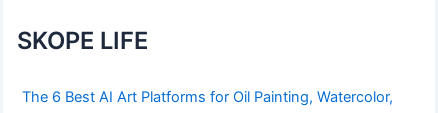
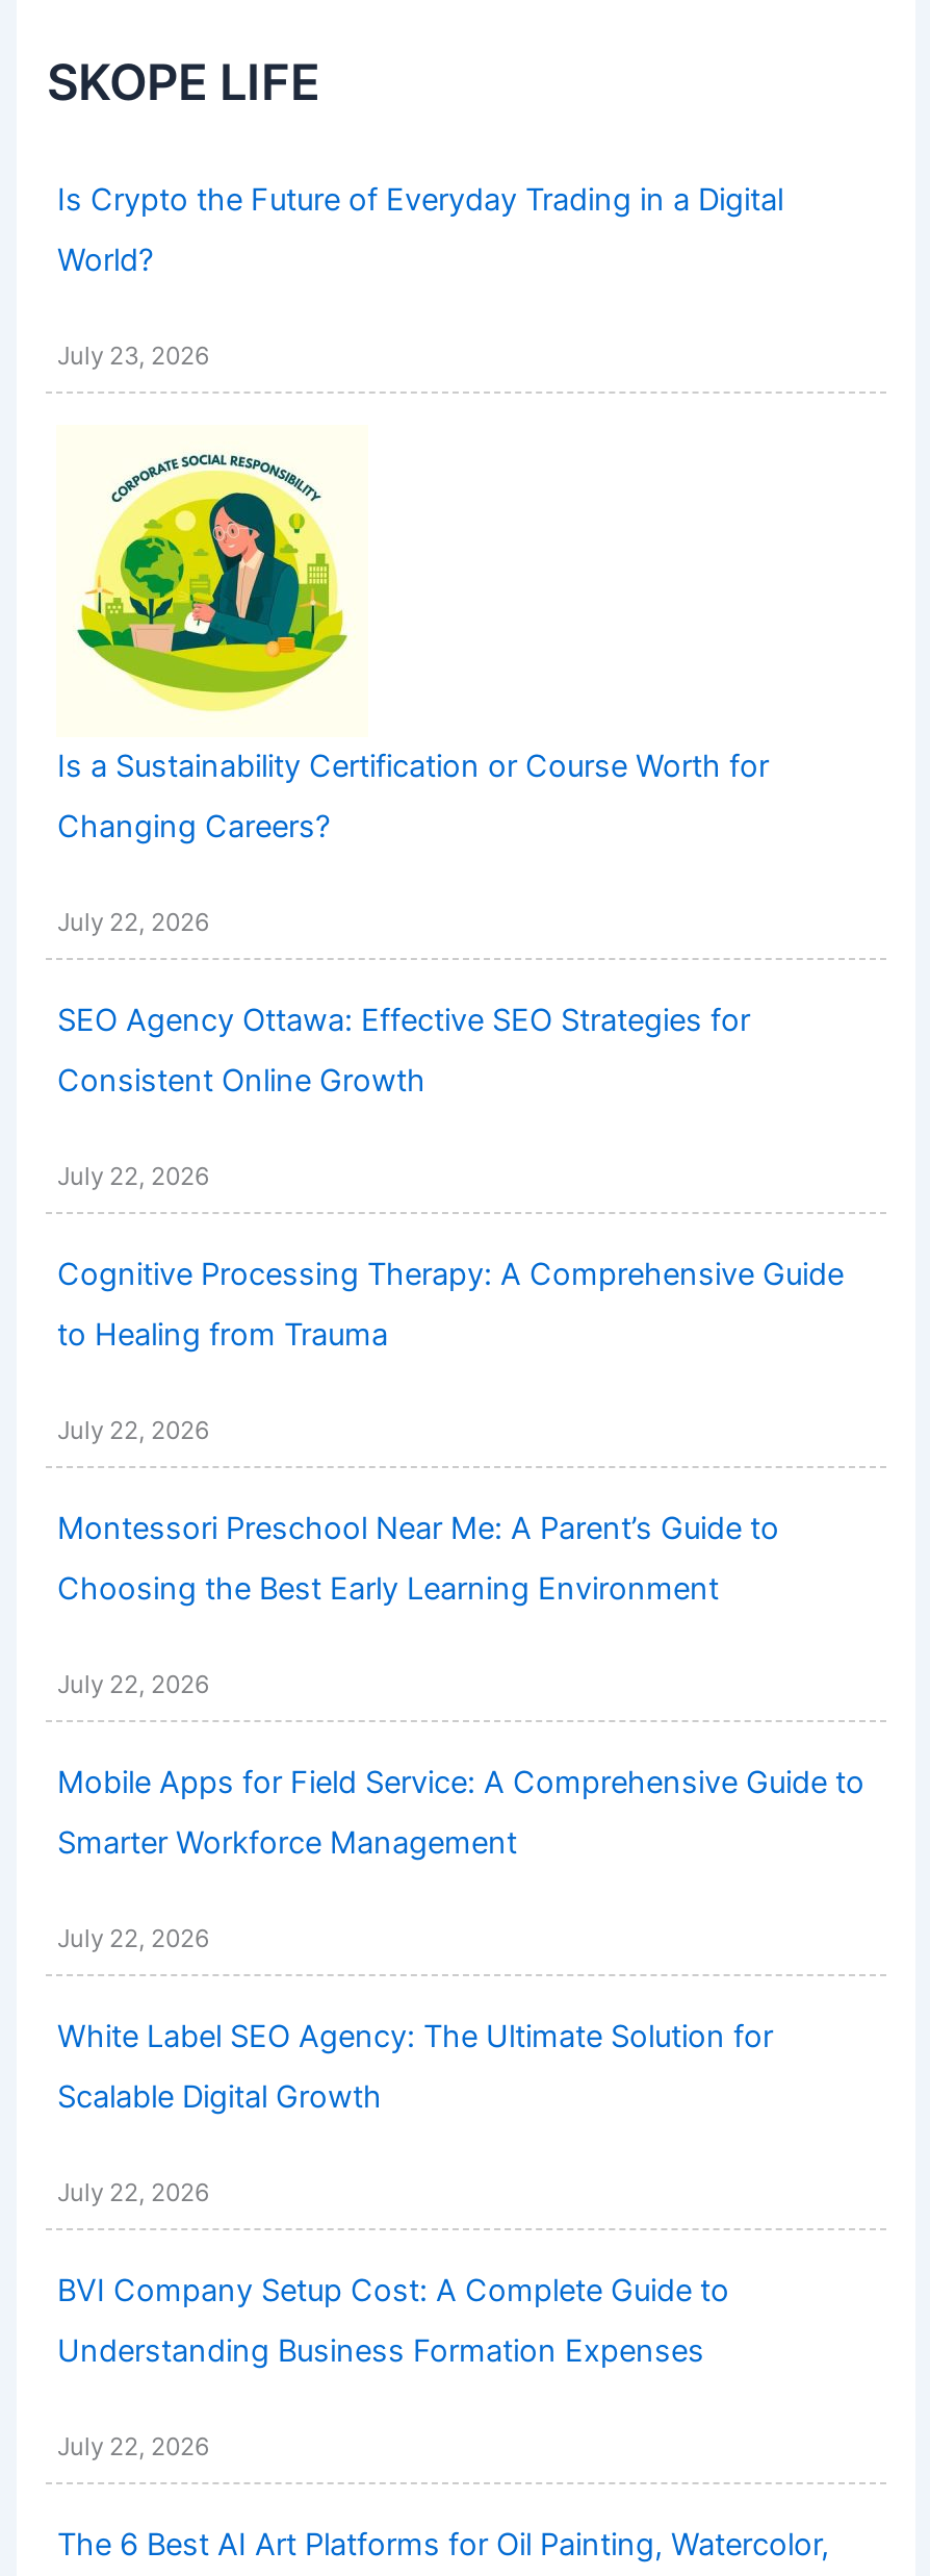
none -> [57,182,783,371] Is Crypto the Future of Everyday Trading in a Digital | World? | July 23, 2026
none -> [57,452,864,2462] [image] | Is a Sustainability Certification or Course Worth for | Changing Careers? | July 22, 2026 | SEO Agency Ottawa: Effective SEO Strategies for | Consistent Online Growth | July 22, 2026 | Cognitive Processing Therapy: A Comprehensive Guide | to Healing from Trauma | July 22, 2026 | Montessori Preschool Near Me: A Parent’s Guide to | Choosing the Best Early Learning Environment | July 22, 2026 | Mobile Apps for Field Service: A Comprehensive Guide to | Smarter Workforce Management | July 22, 2026 | White Label SEO Agency: The Ultimate Solution for | Scalable Digital Growth | July 22, 2026 | BVI Company Setup Cost: A Complete Guide to | Understanding Business Formation Expenses | July 22, 2026

